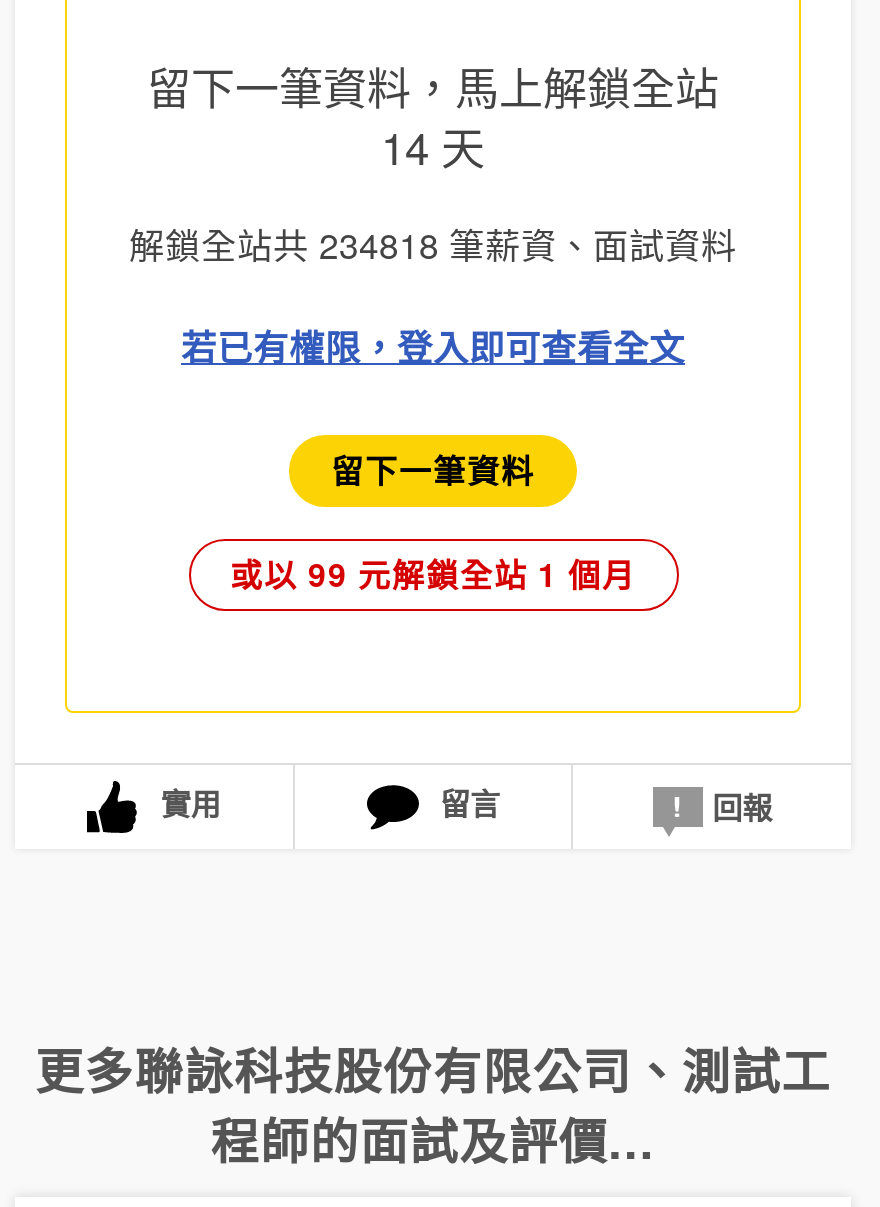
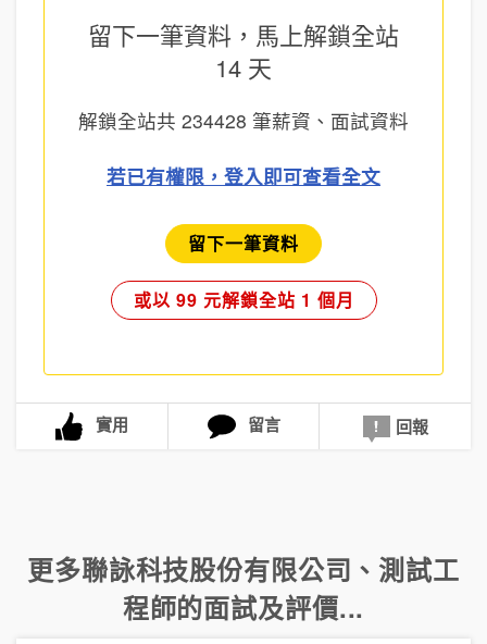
[129,220,737,270] 解鎖全站共234818筆薪資、面試資料 -> [78,107,409,134] 解鎖全站共234428筆薪資、面試資料

